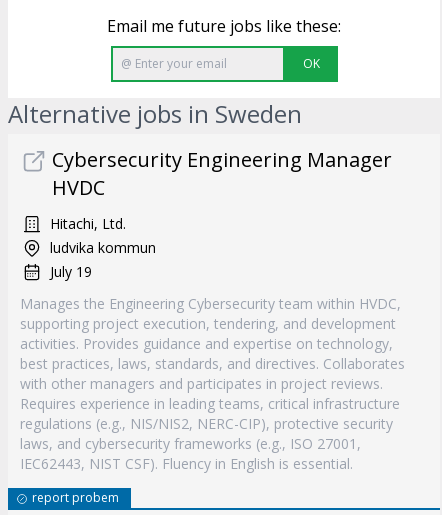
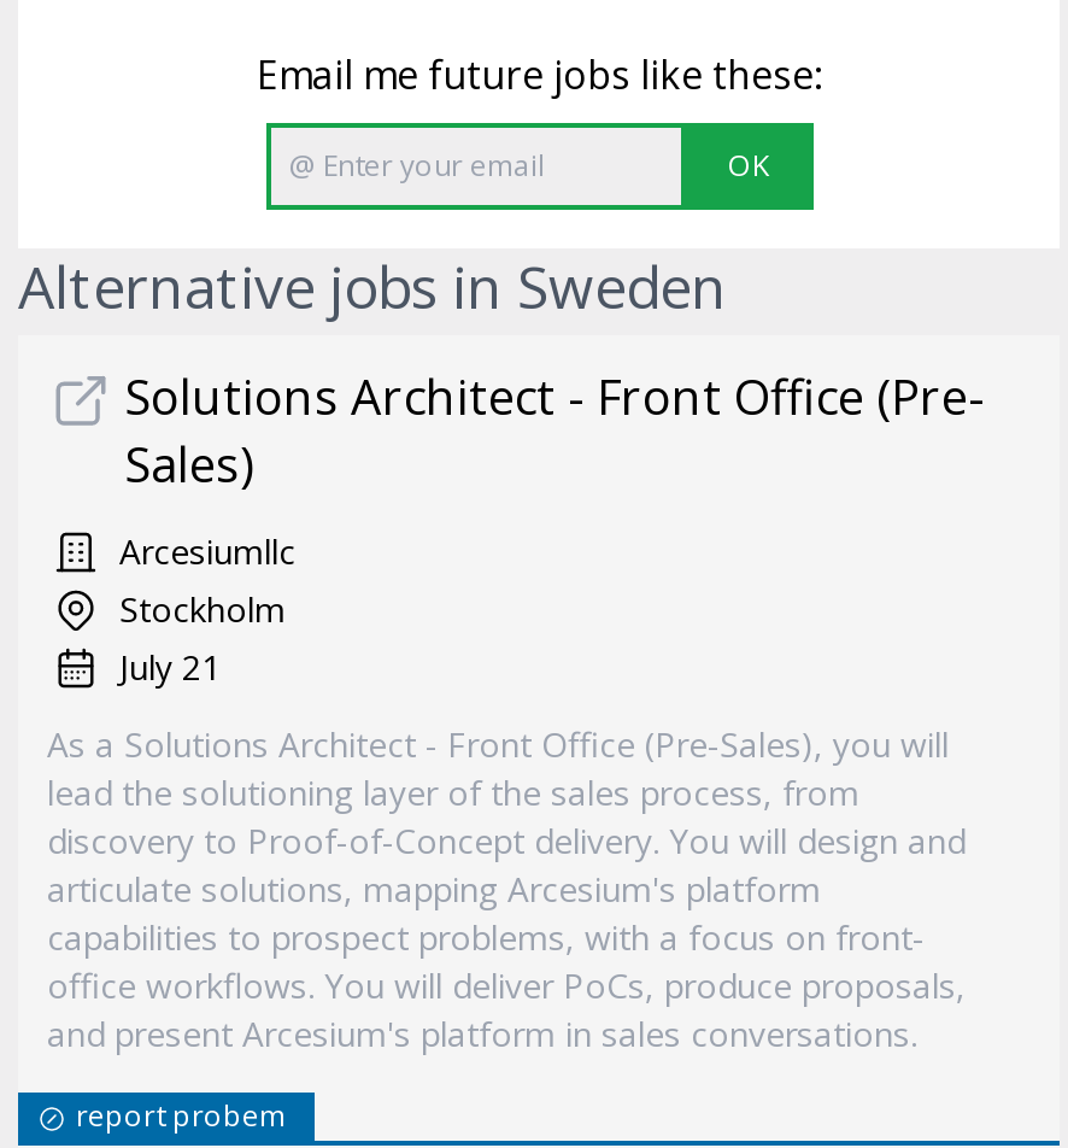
[52,146,392,201] Cybersecurity Engineering Manager | HVDC -> [124,364,985,497] Solutions Architect - Front Office (Pre- | Sales)
[50,214,156,281] Hitachi, Ltd. | ludvika kommun | July 19 -> [119,528,295,690] Arcesiumllc | Stockholm | July 21
[20,294,405,473] Manages the Engineering Cybersecurity team within HVDC, | supporting project execution, tendering, and development | activities. Provides guidance and expertise on technology, | best practices, laws, standards, and directives. Collaborates | with other managers and participates in project reviews. | Requires experience in leading teams, critical infrastructure | regulations (e.g., NIS/NIS2, NERC-CIP), protective security | laws, and cybersecurity frameworks (e.g., ISO 27001, | IEC62443, NIST CSF). Fluency in English is essential. -> [47,721,966,1056] As a Solutions Architect - Front Office (Pre-Sales), you will | lead the solutioning layer of the sales process, from | discovery to Proof-of-Concept delivery. You will design and | articulate solutions, mapping Arcesium's platform | capabilities to prospect problems, with a focus on front- | office workflows. You will deliver PoCs, produce proposals, | and present Arcesium's platform in sales conversations.

